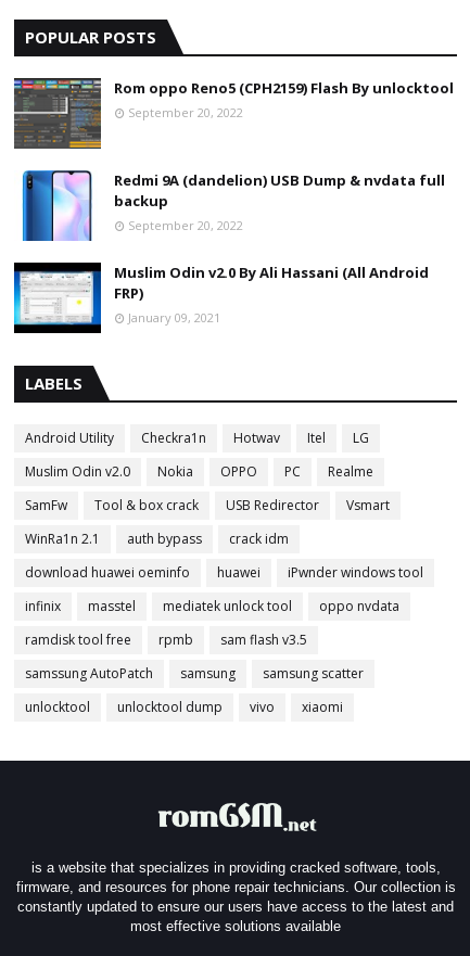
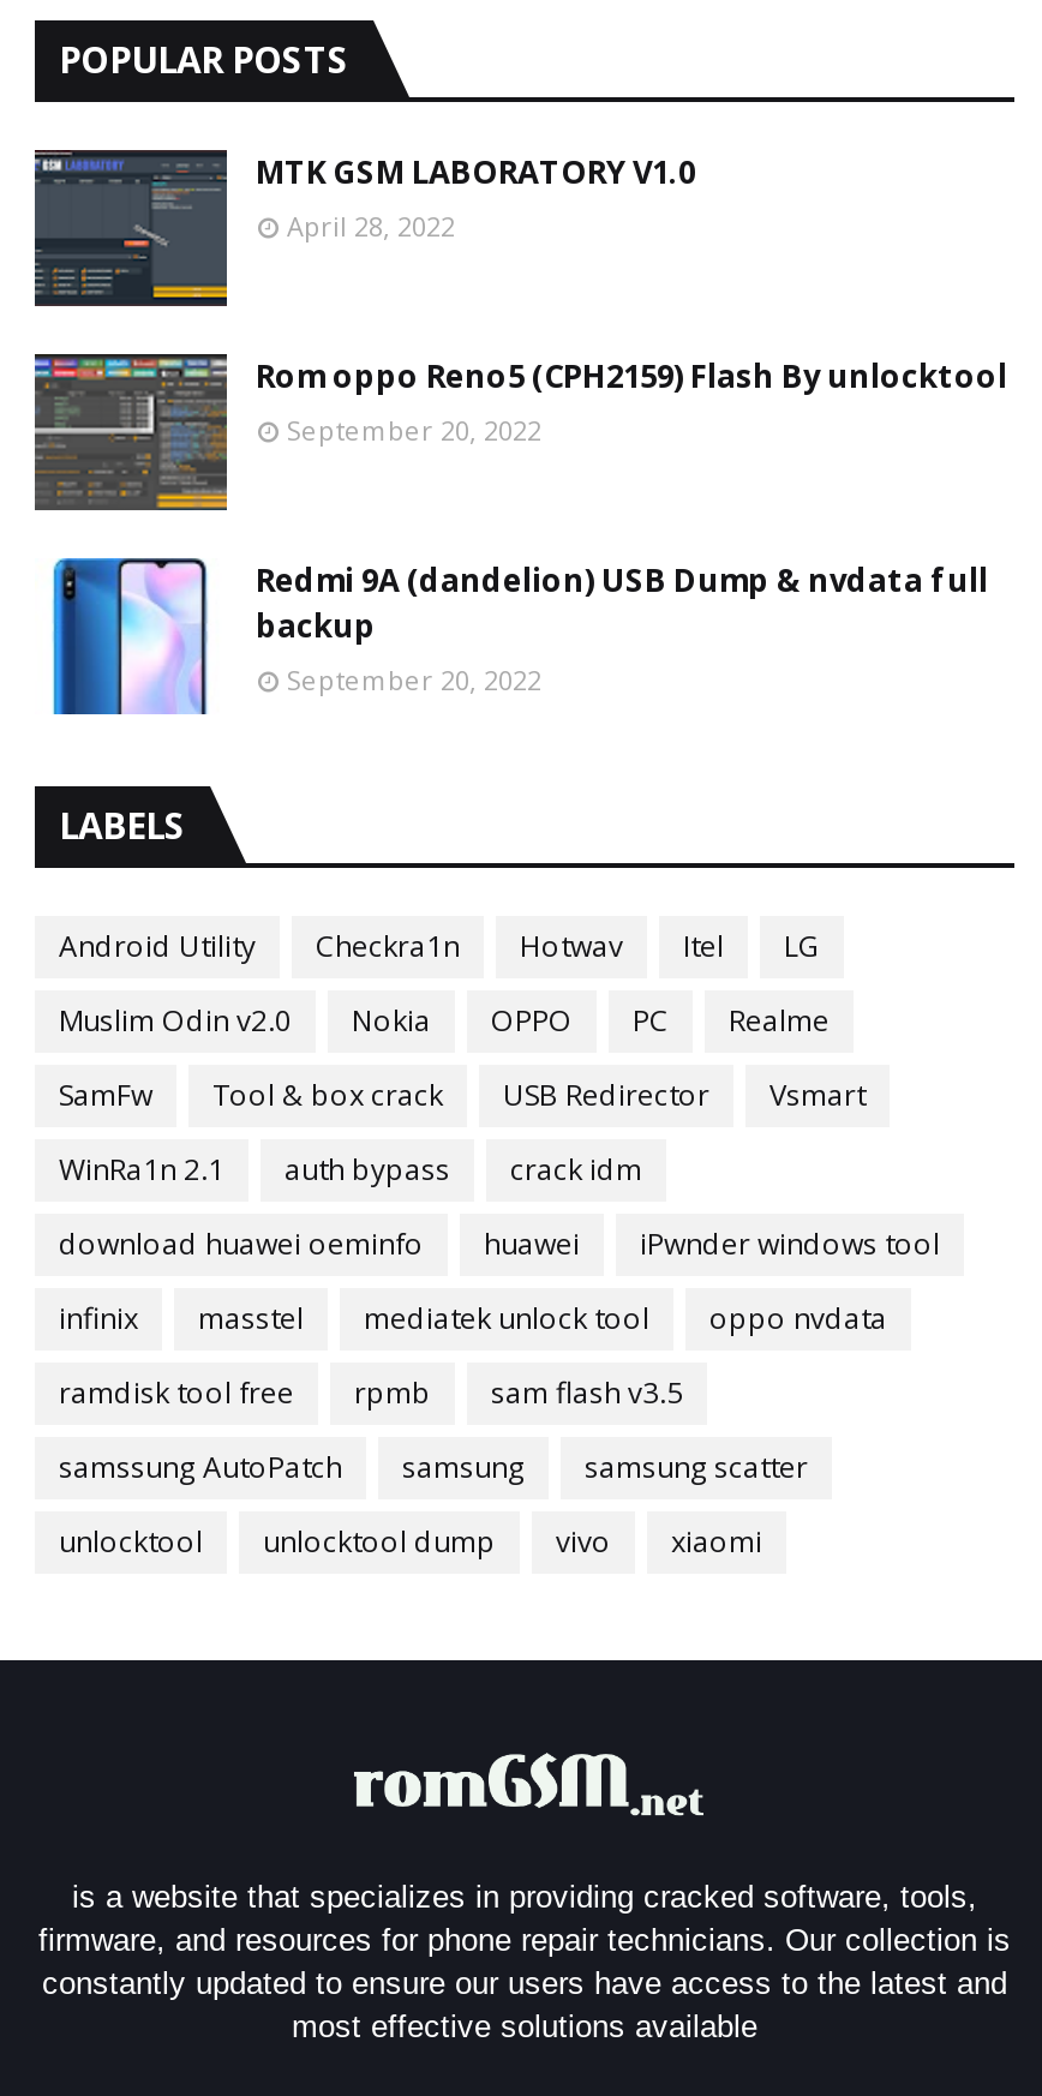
none -> [35,150,695,306] [image] | MTK GSM LABORATORY V1.0 | April 28, 2022
moved [13,78,454,233] -> [32,354,1007,697]: [image] | Rom oppo Reno5 (CPH2159) Flash By unlocktool | September 20, 2022 | Redmi 9A (dandelion) USB Dump & nvdata full | backup | September 20, 2022
[13,262,429,334] [image] | Muslim Odin v2.0 By Ali Hassani (All Android | FRP) | January 09, 2021 -> none

